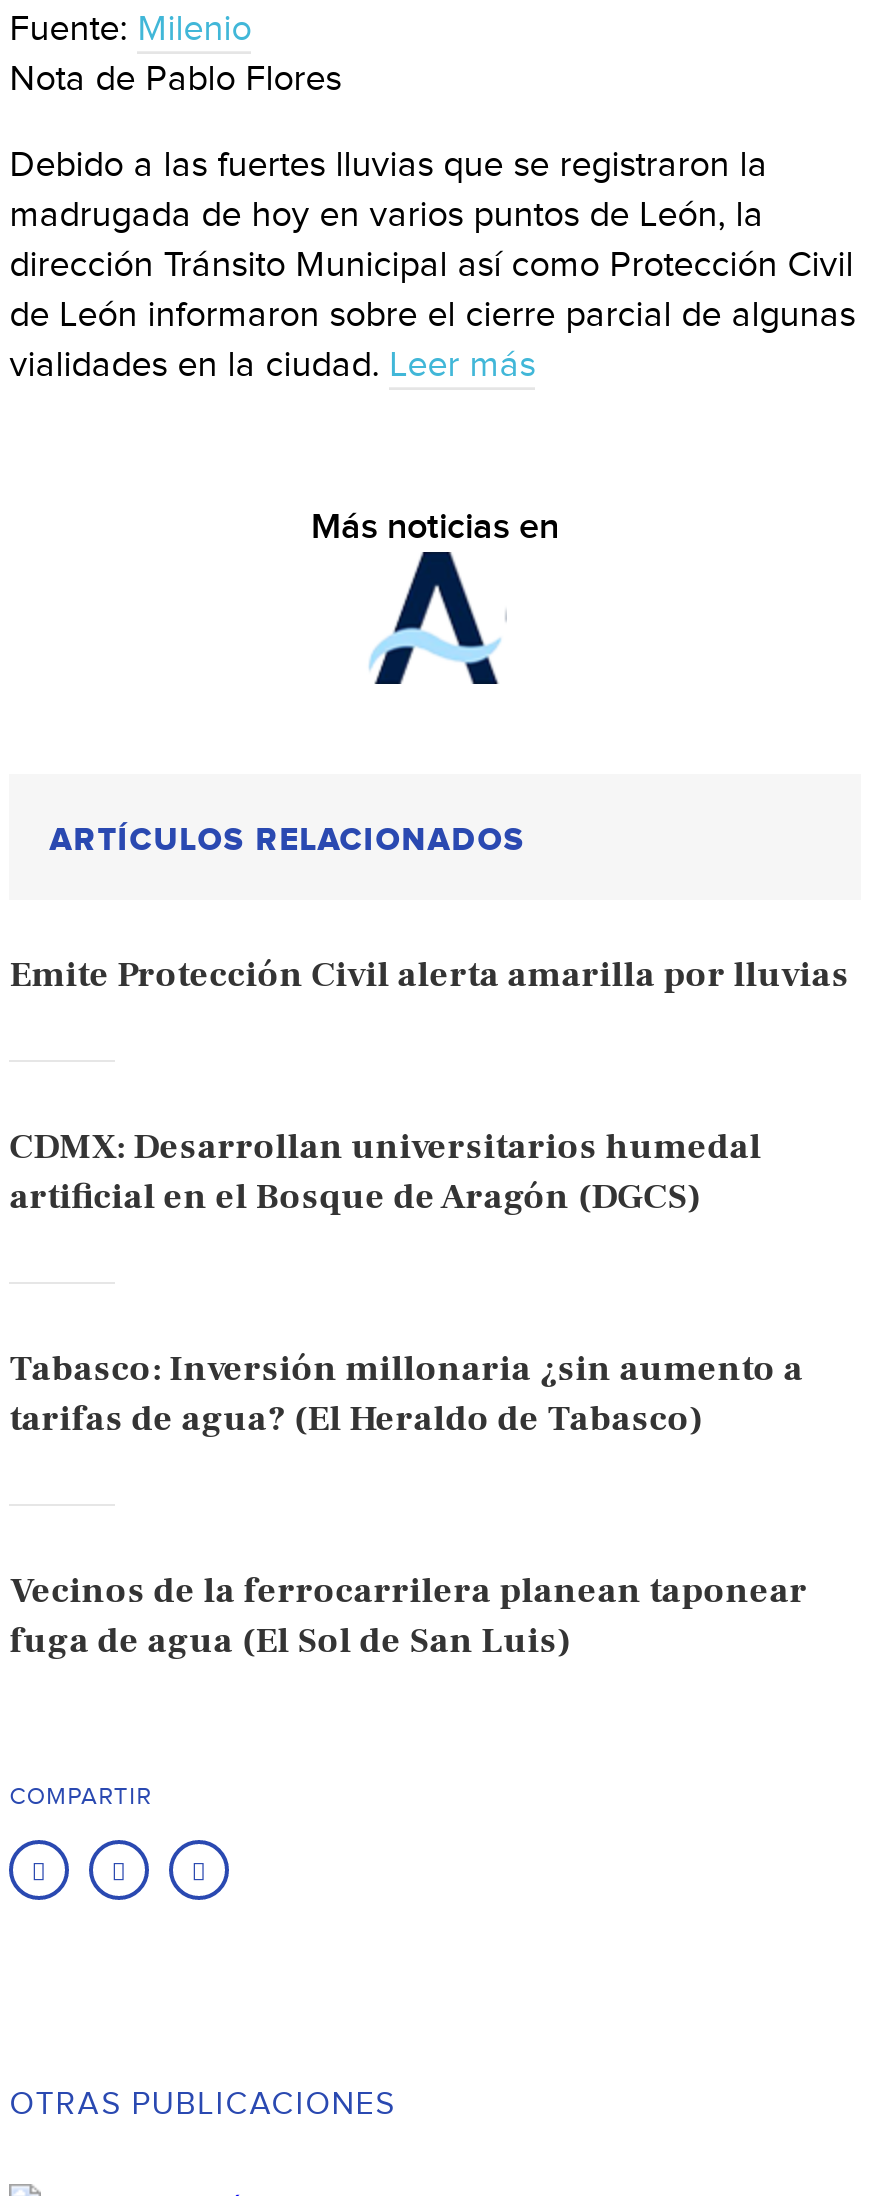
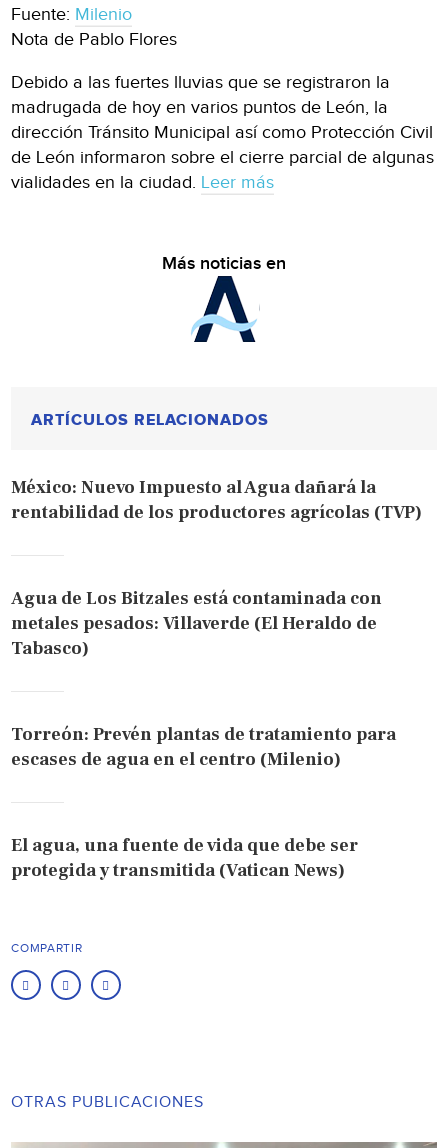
[9,951,849,997] Emite Protección Civil alerta amarilla por lluvias -> [11,475,422,523] México: Nuevo Impuesto al Agua dañará la | rentabilidad de los productores agrícolas (TVP)
[9,1123,761,1219] CDMX: Desarrollan universitarios humedal | artificial en el Bosque de Aragón (DGCS) -> [11,586,382,659] Agua de Los Bitzales está contaminada con | metales pesados: Villaverde (El Heraldo de | Tabasco)
[9,1345,803,1441] Tabasco: Inversión millonaria ¿sin aumento a | tarifas de agua? (El Heraldo de Tabasco) -> [11,722,396,770] Torreón: Prevén plantas de tratamiento para | escases de agua en el centro (Milenio)
[9,1567,807,1663] Vecinos de la ferrocarrilera planean taponear | fuga de agua (El Sol de San Luis) -> [11,833,358,881] El agua, una fuente de vida que debe ser | protegida y transmitida (Vatican News)

